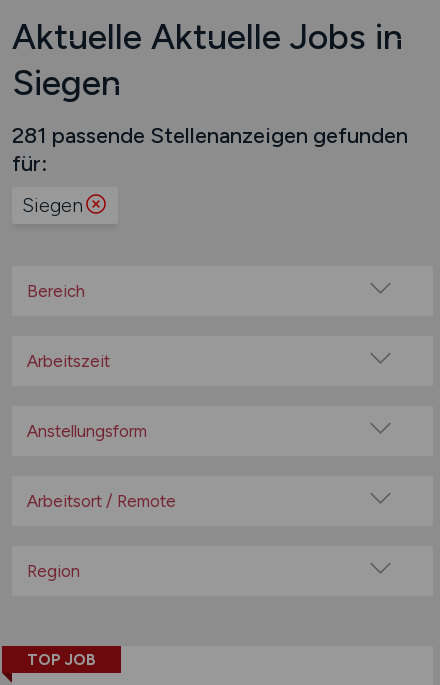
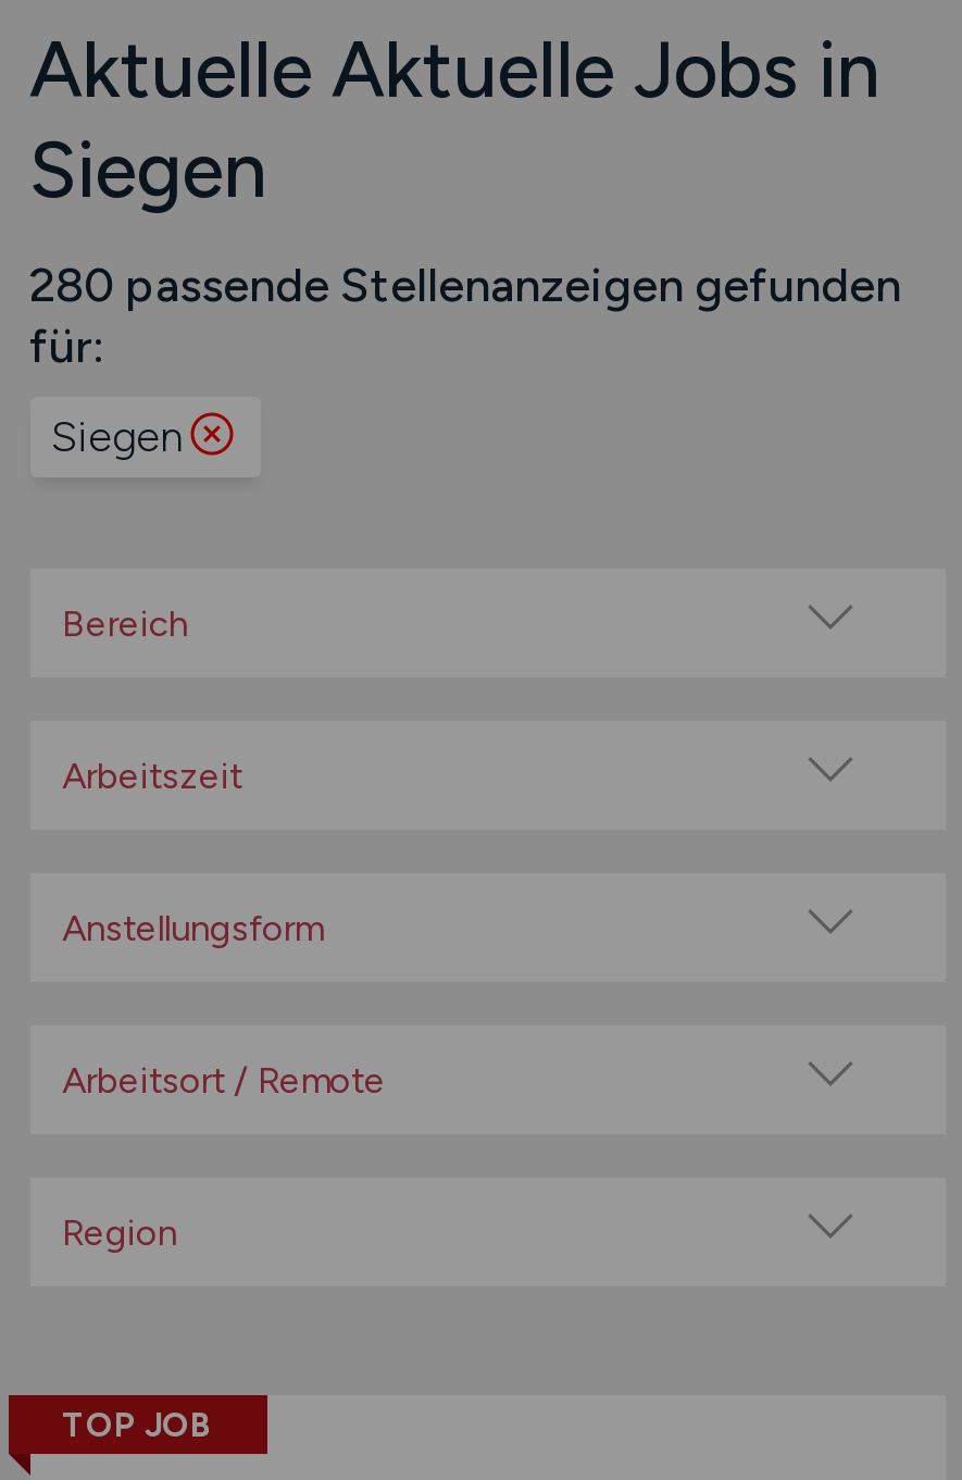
[11,122,407,148] 281 passende Stellenanzeigen gefunden -> [29,256,901,312] 280 passende Stellenanzeigen gefunden

